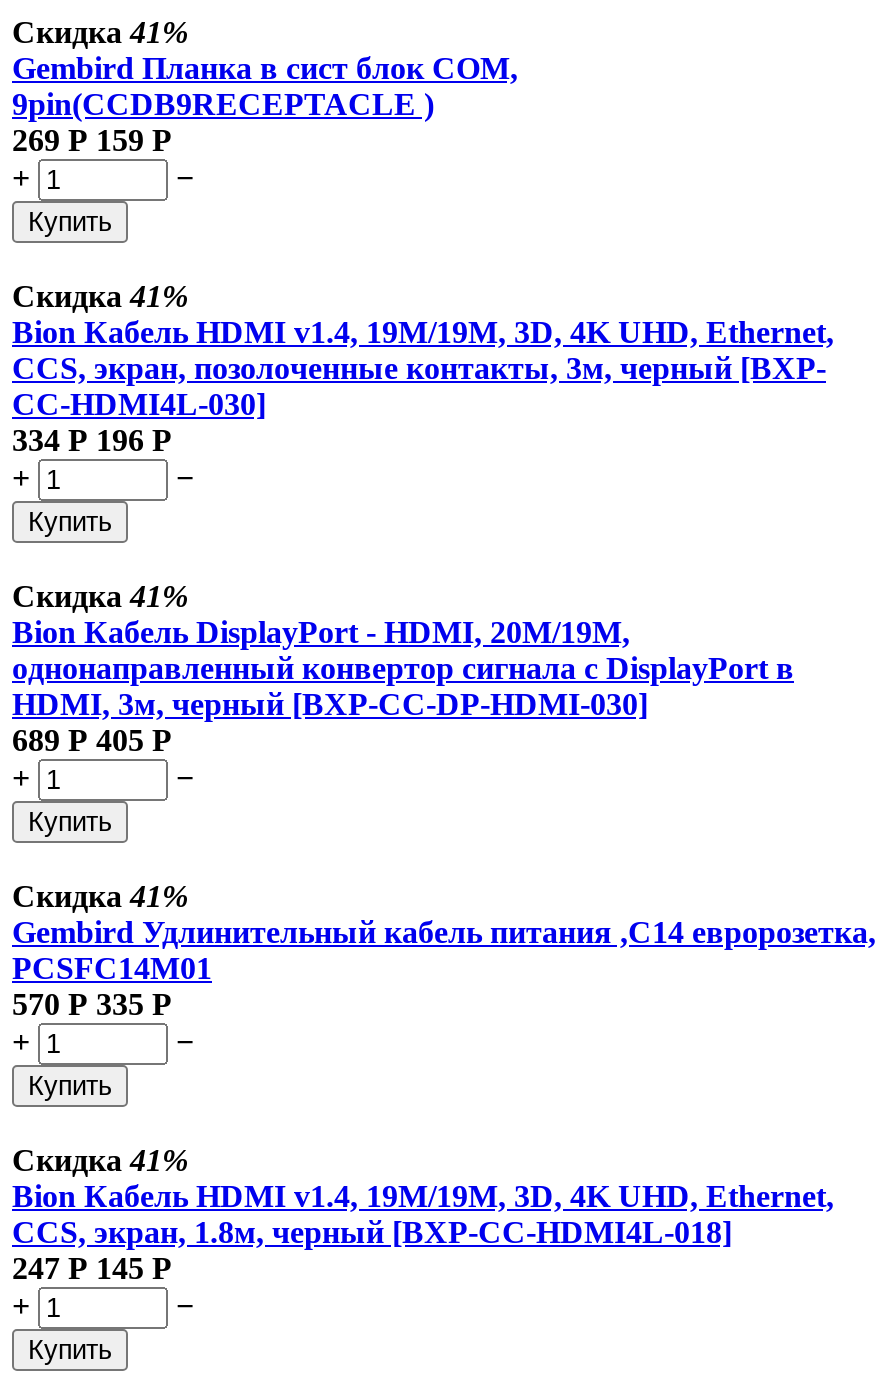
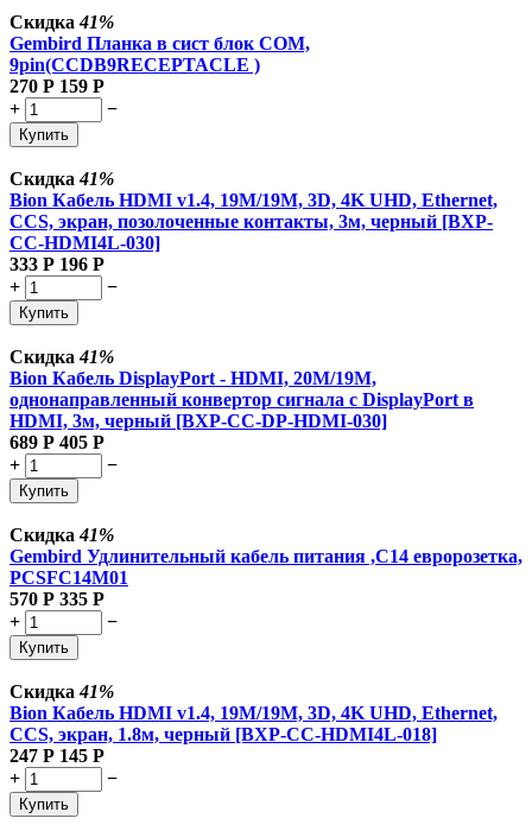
[12,123,172,157] 269 Р 159 Р -> [9,76,104,96] 270 Р 159 Р
[12,423,172,457] 334 Р 196 Р -> [9,254,104,274] 333 Р 196 Р

